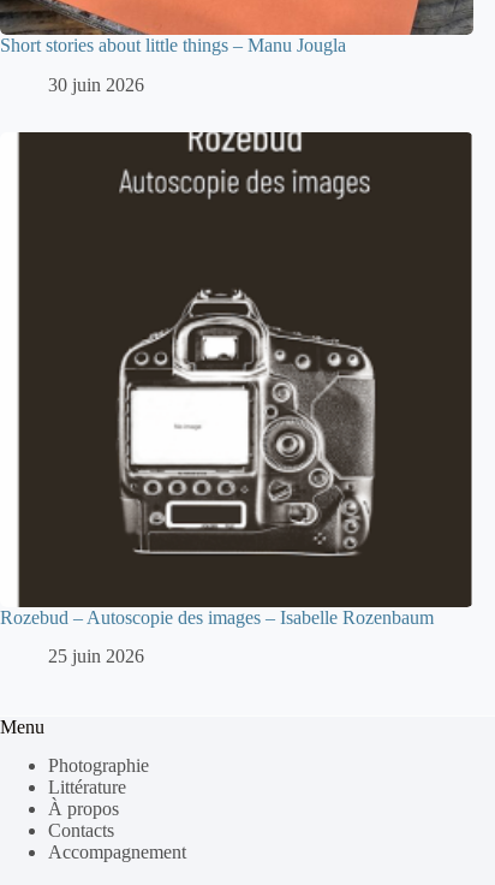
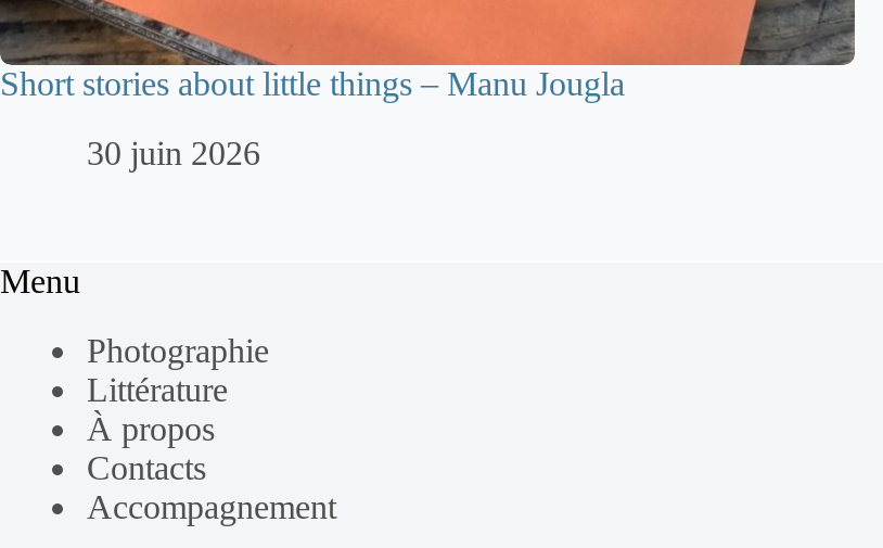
[0,131,472,667] [image] | Rozebud – Autoscopie des images – Isabelle Rozenbaum | 25 juin 2026 -> none

